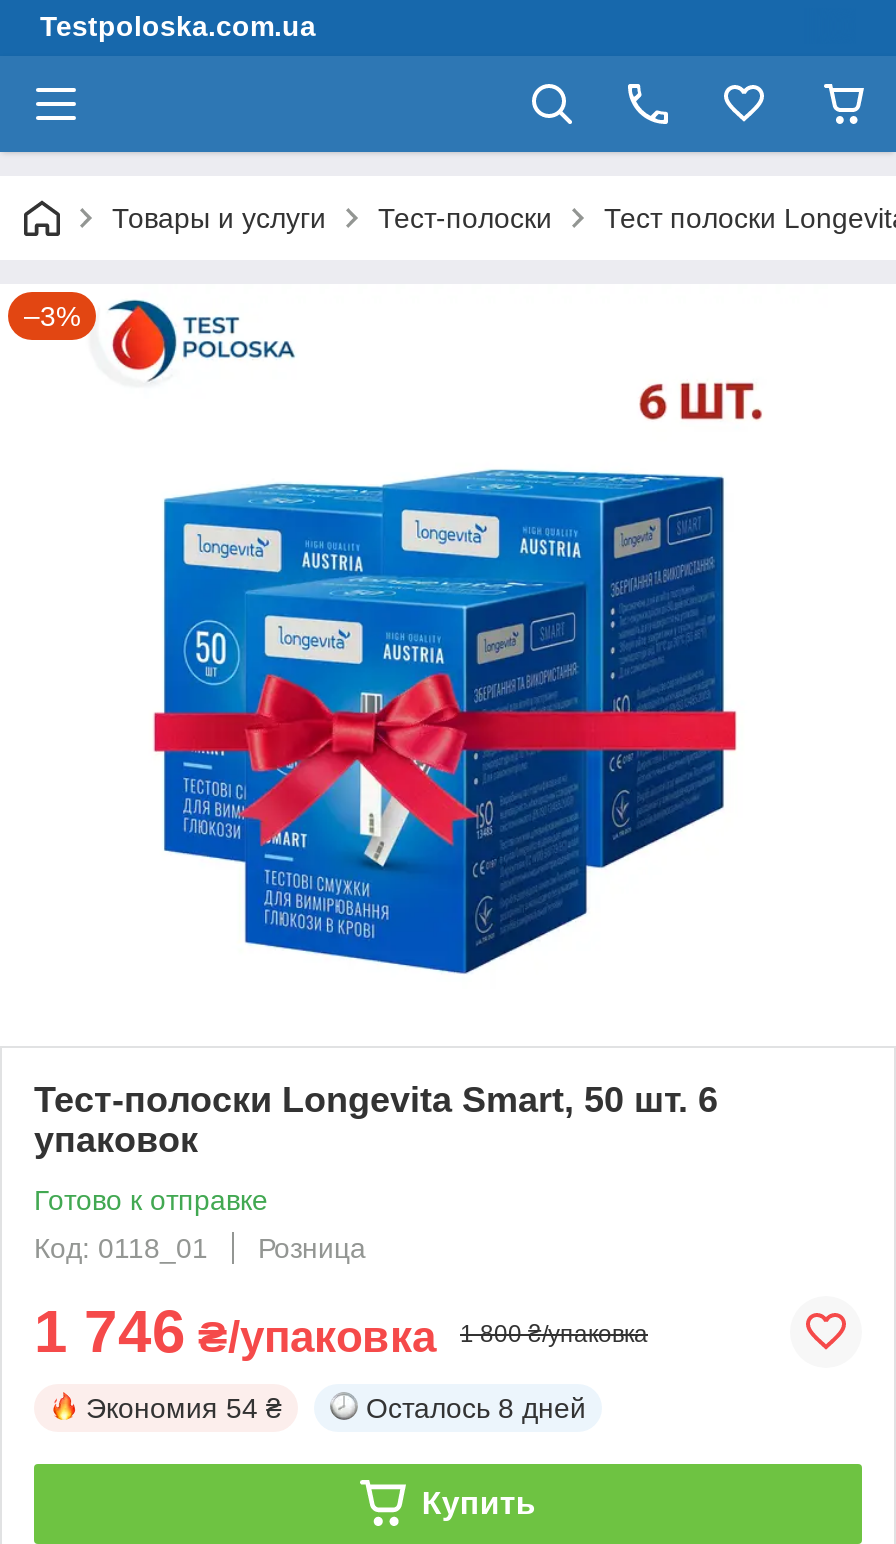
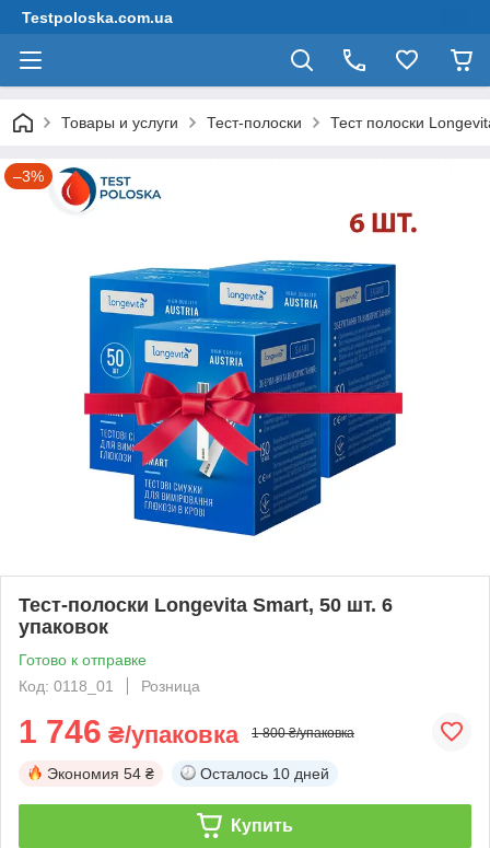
[366,1392,586,1424] Осталось 8 дней -> [200,765,329,782] Осталось 10 дней

